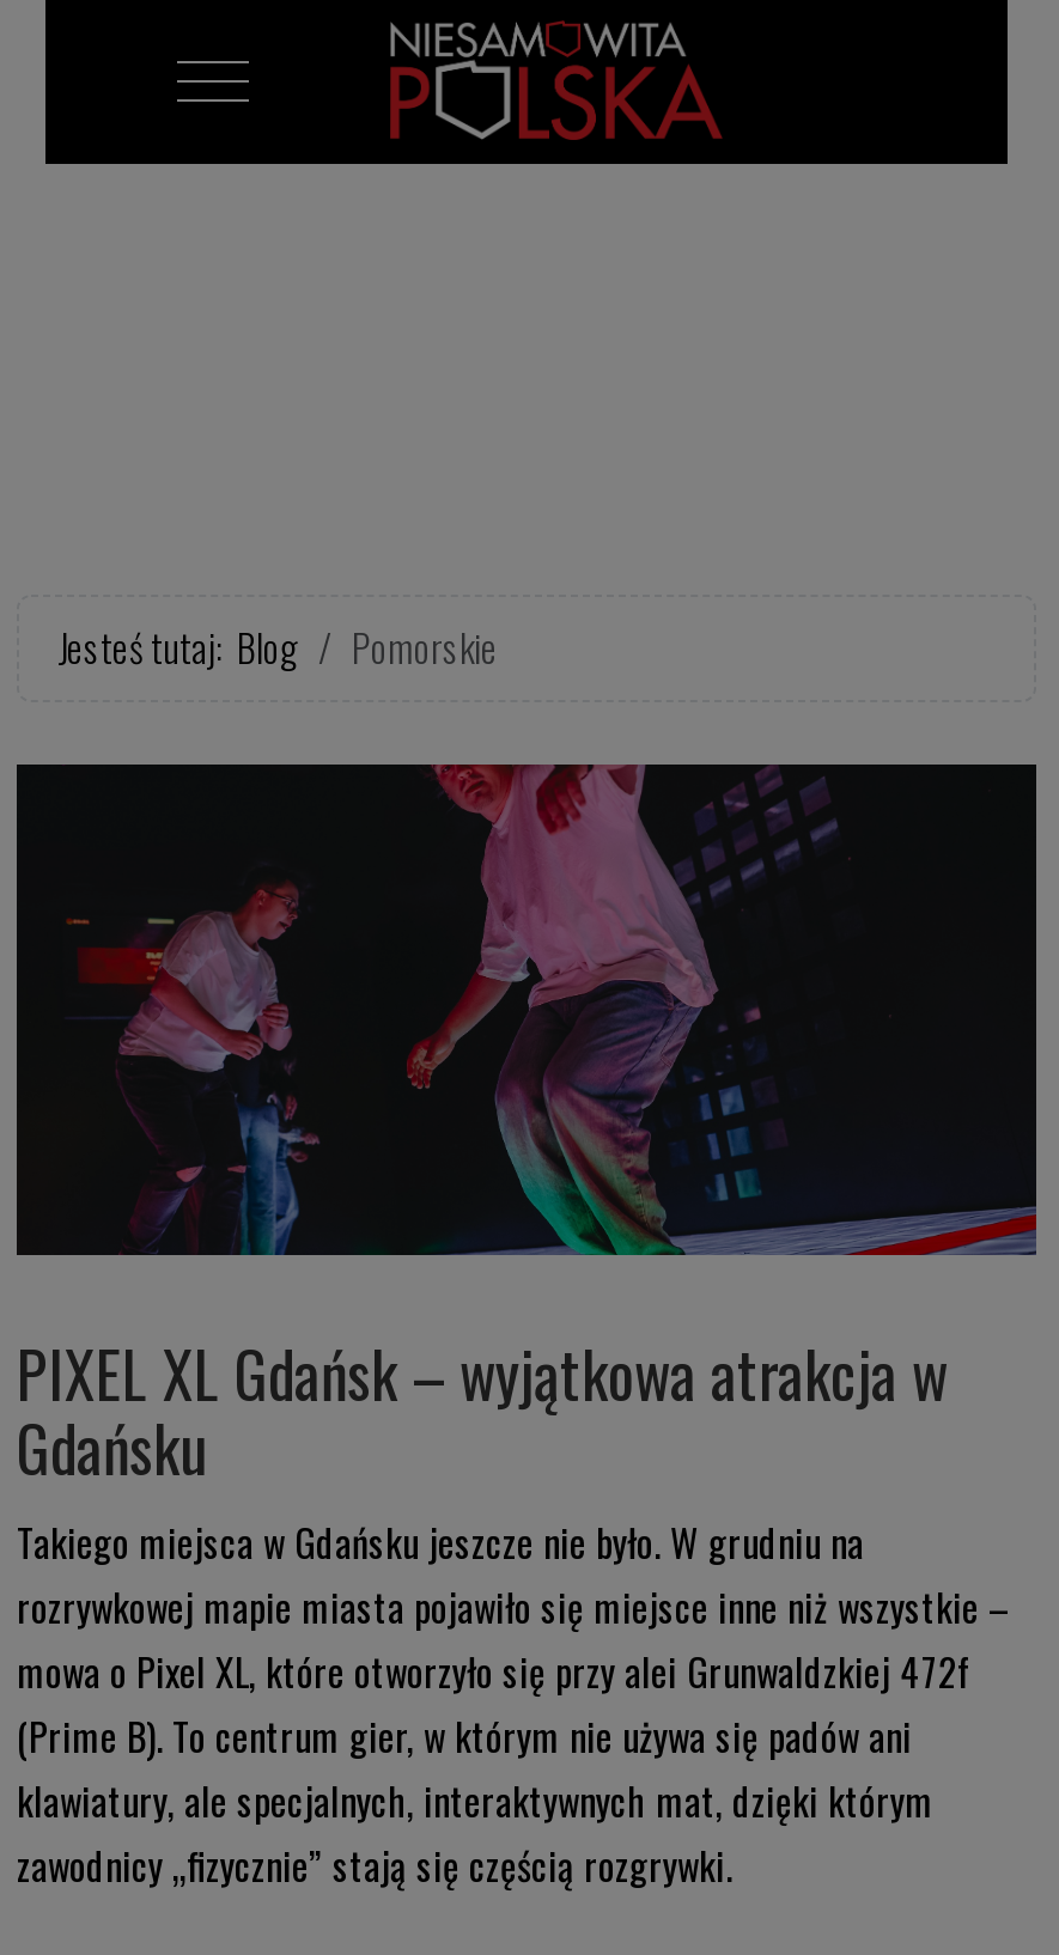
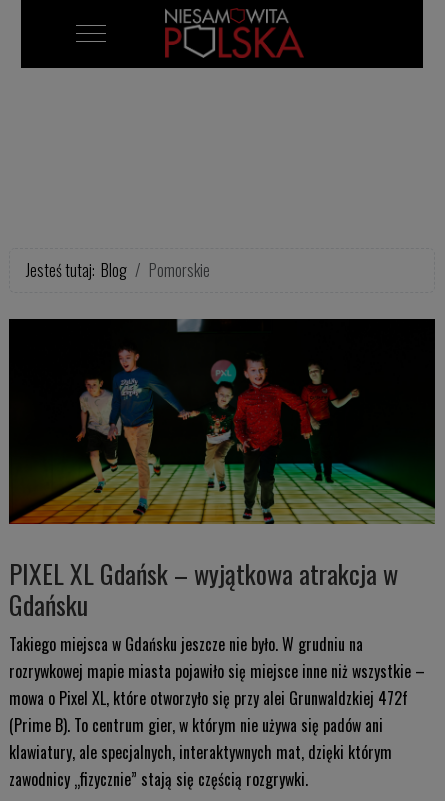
[17,762,1039,1257] [image] -> [9,318,436,525] [image]

